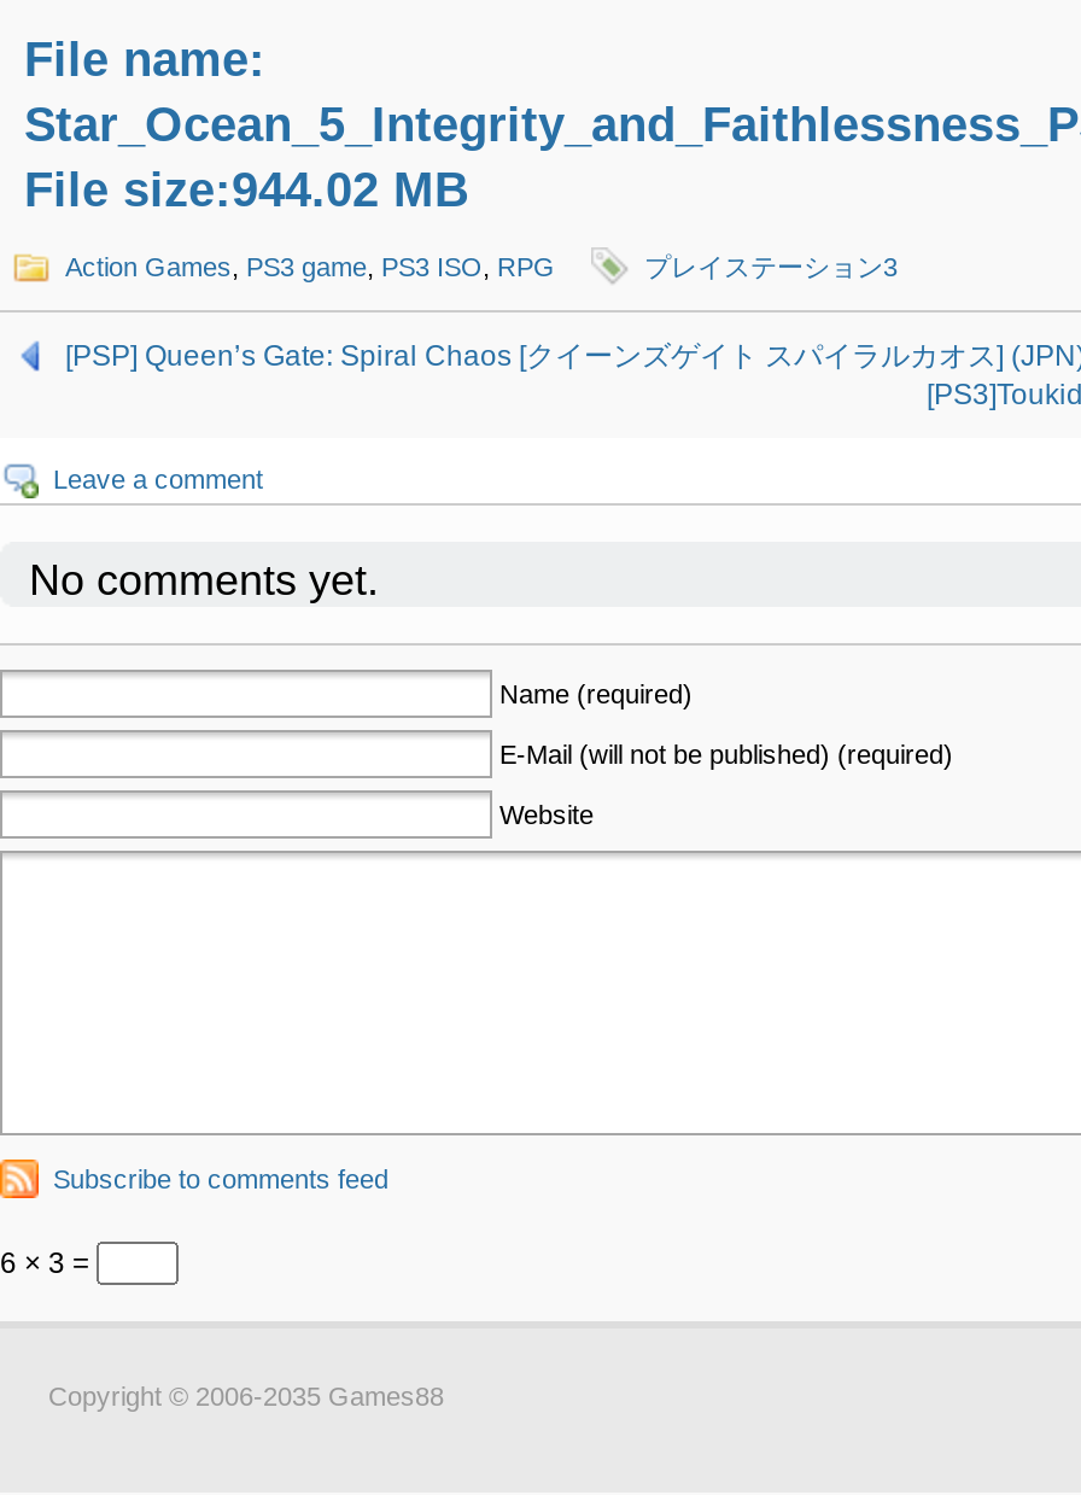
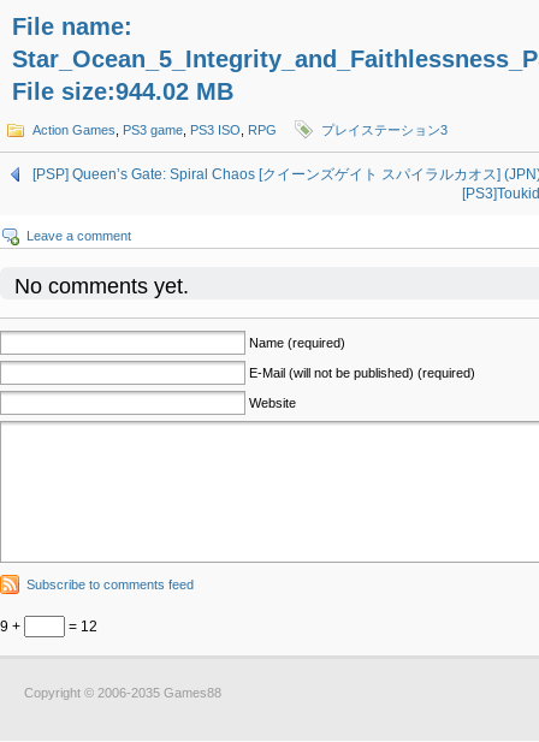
[0,1246,97,1280] 6 × 3 = -> [0,618,97,635] 9 + | = 12

